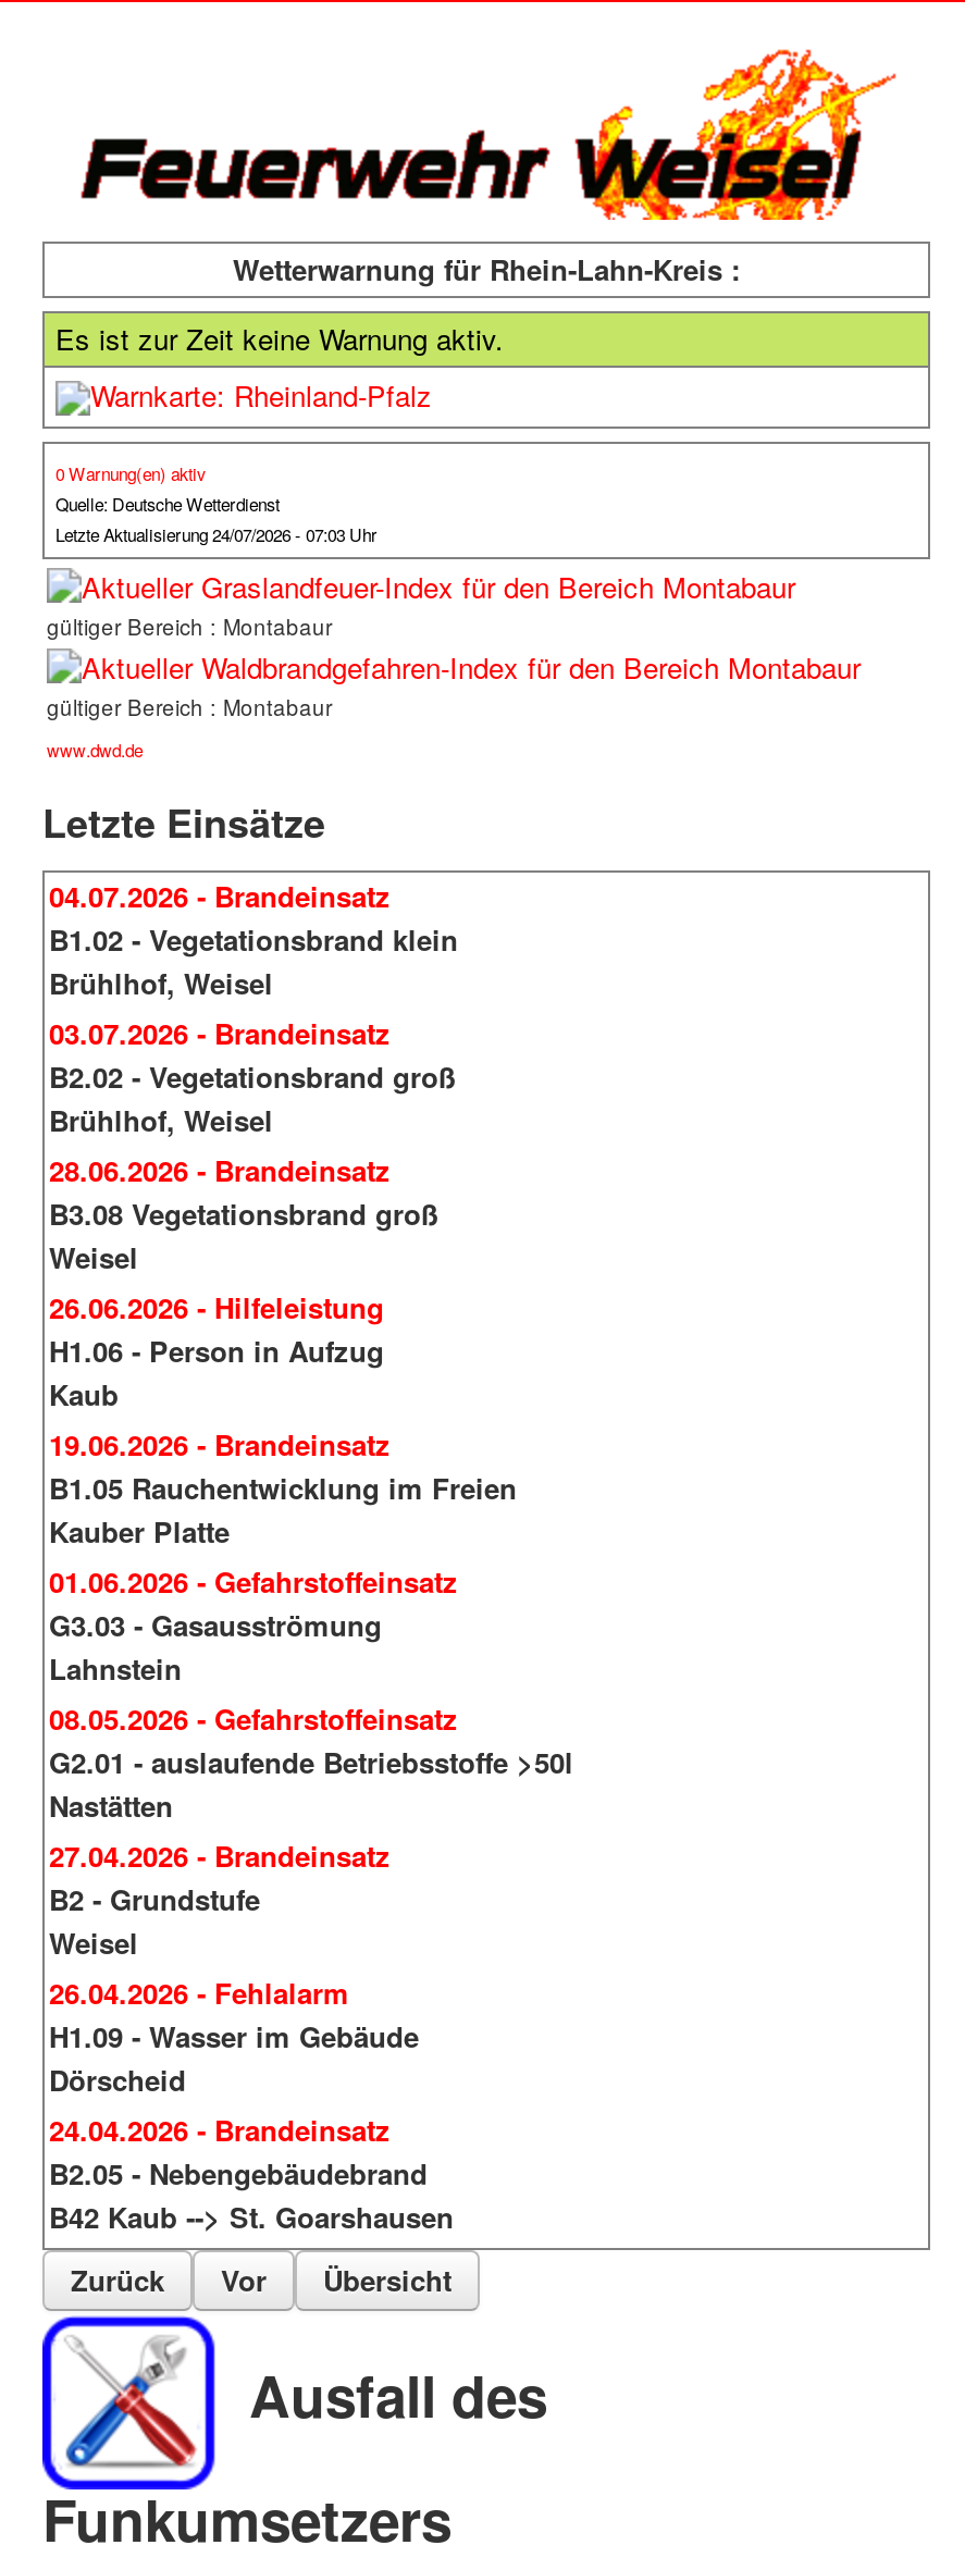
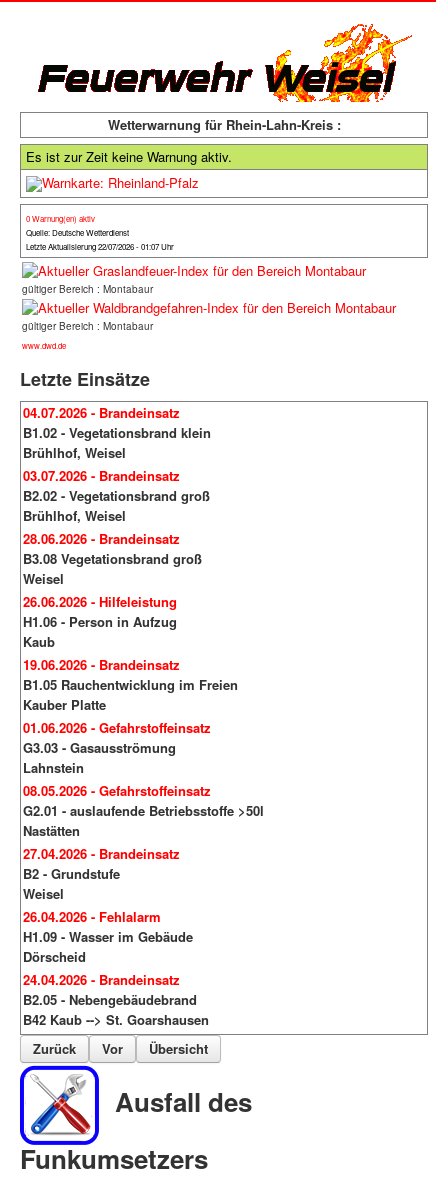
[55,522,378,546] Letzte Aktualisierung 24/07/2026 - 07:03 Uhr -> [26,241,174,252] Letzte Aktualisierung 22/07/2026 - 01:07 Uhr

